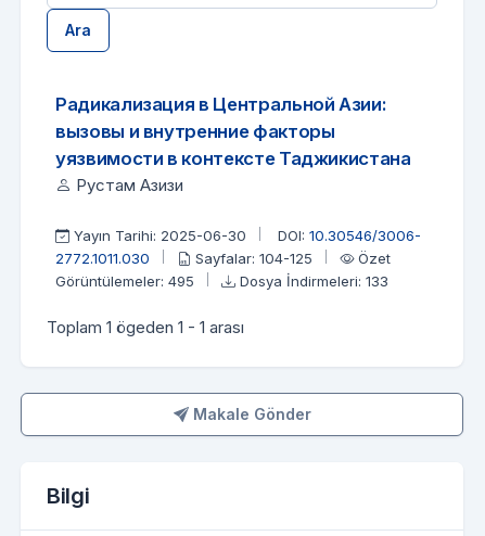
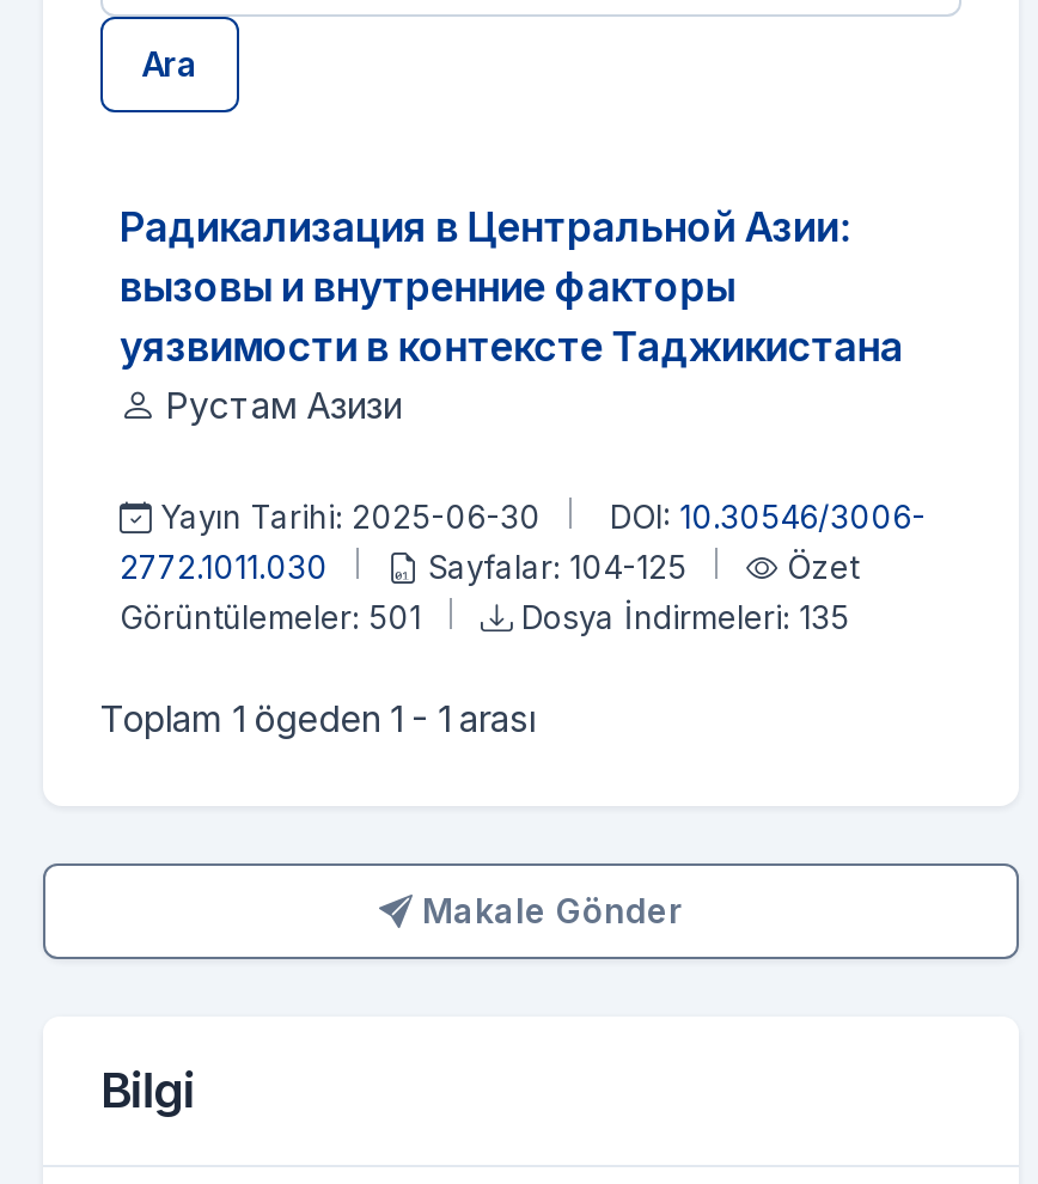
[55,272,199,290] Görüntülemeler: 495 -> [120,598,431,636] Görüntülemeler: 501
[240,272,388,290] Dosya İndirmeleri: 133 -> [521,598,849,636] Dosya İndirmeleri: 135

